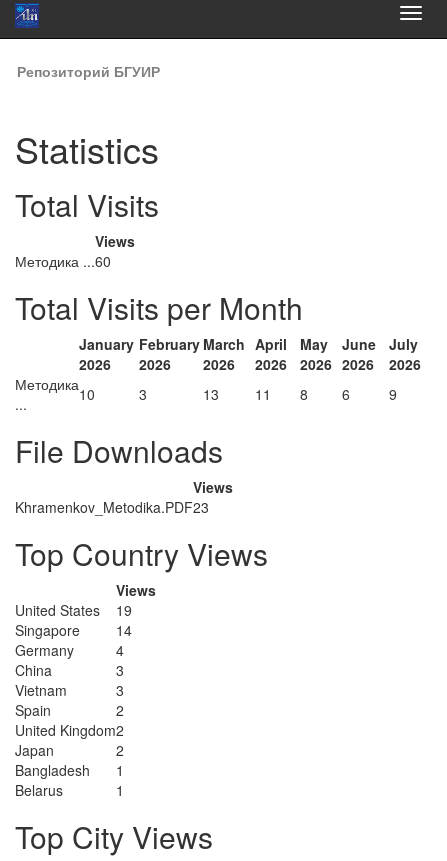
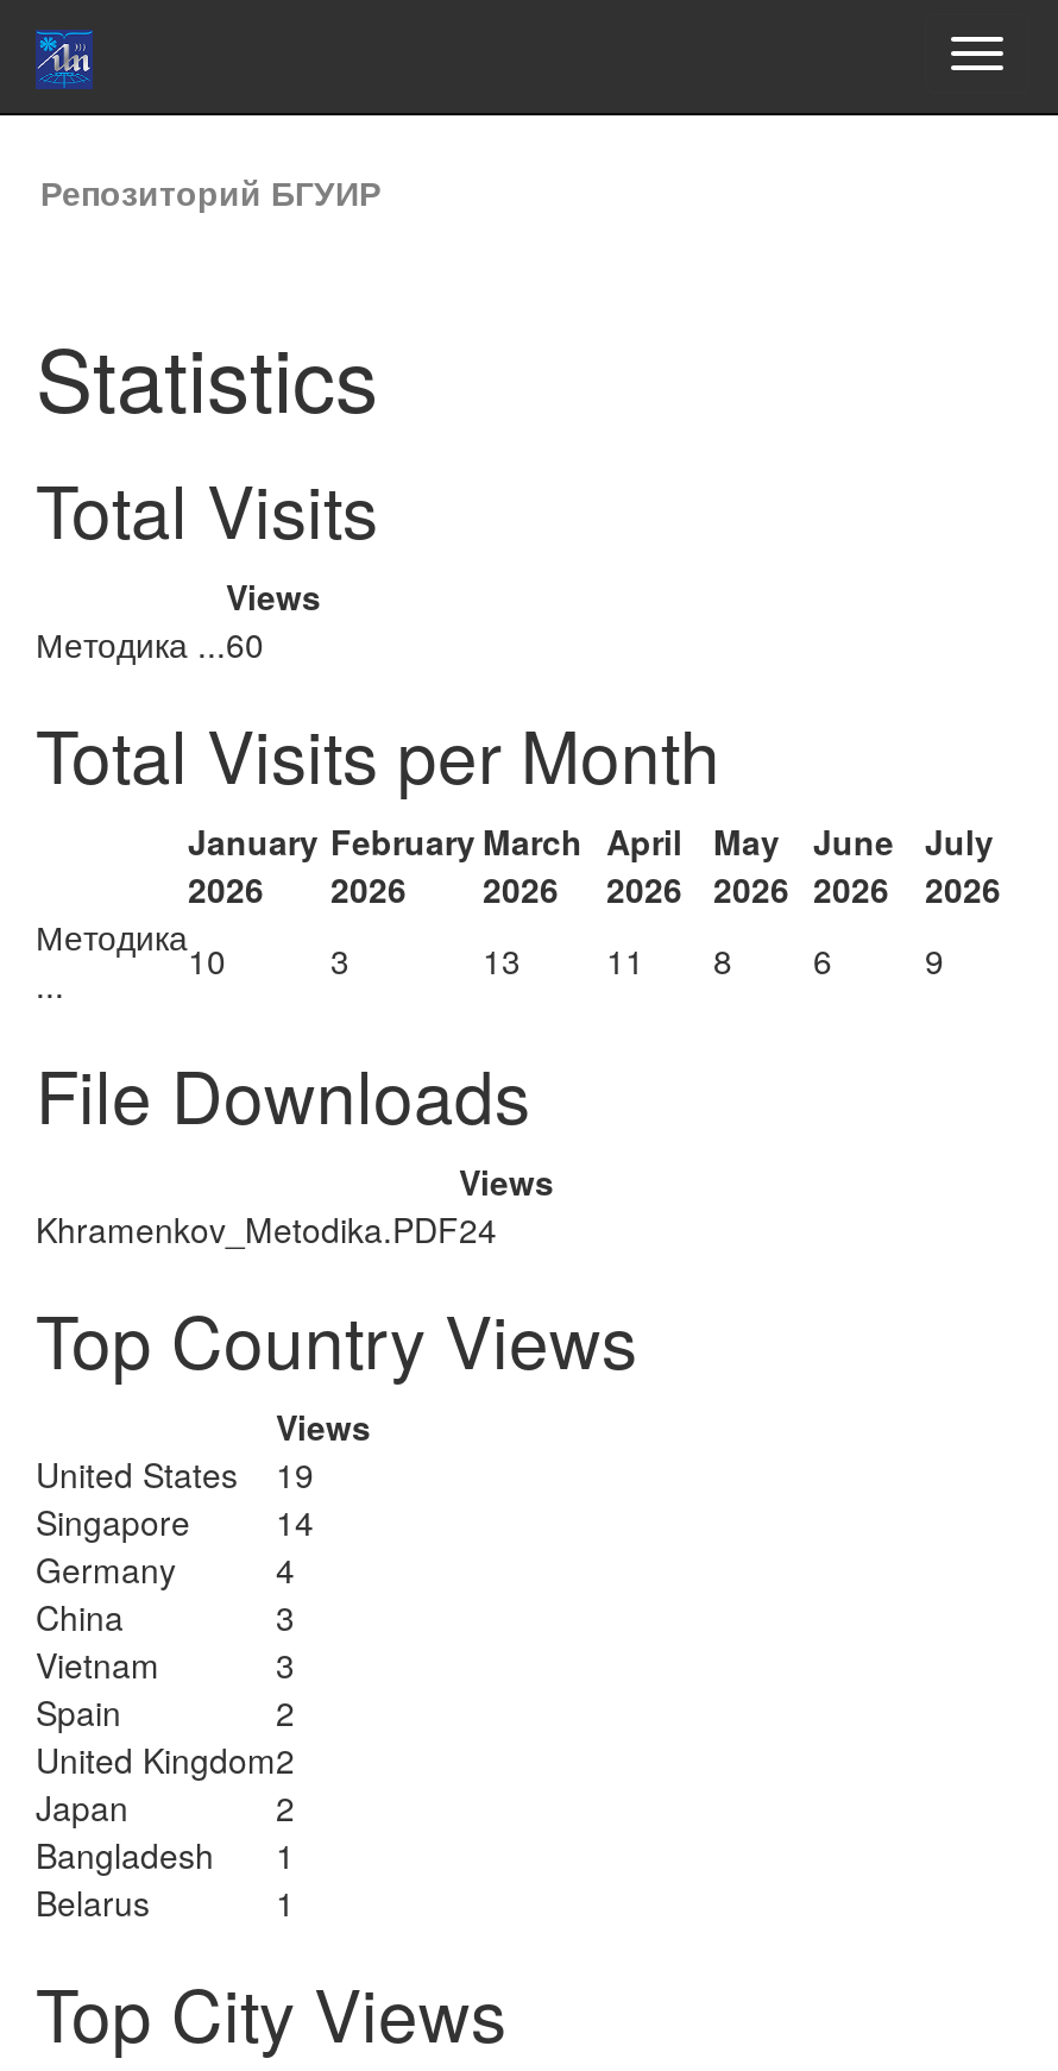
[15,497,209,517] Khramenkov_Metodika.PDF23 -> [36,1205,497,1253] Khramenkov_Metodika.PDF24

